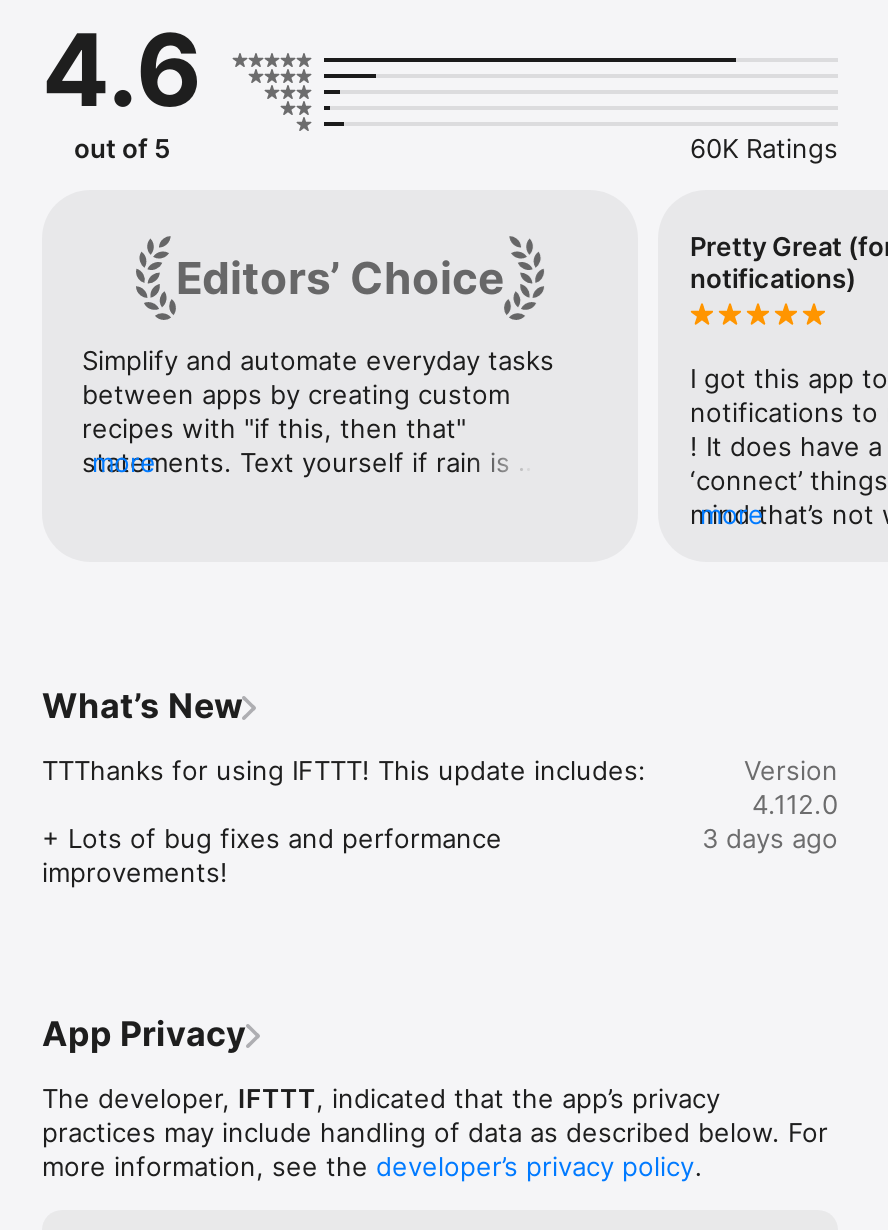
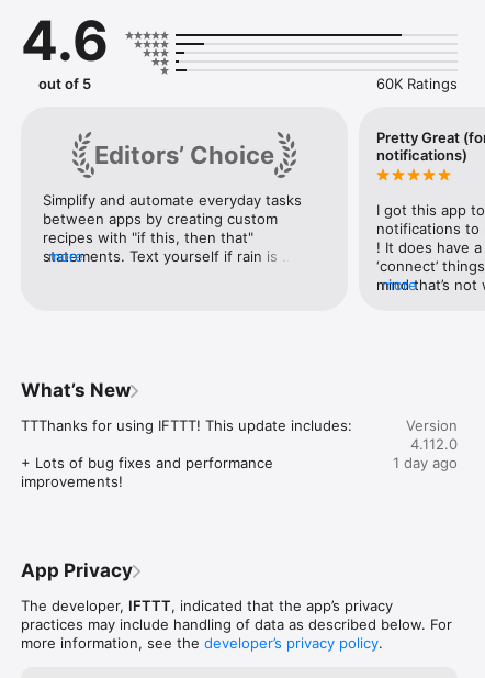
[702,822,838,854] 3 days ago -> [393,454,458,472] 1 day ago

